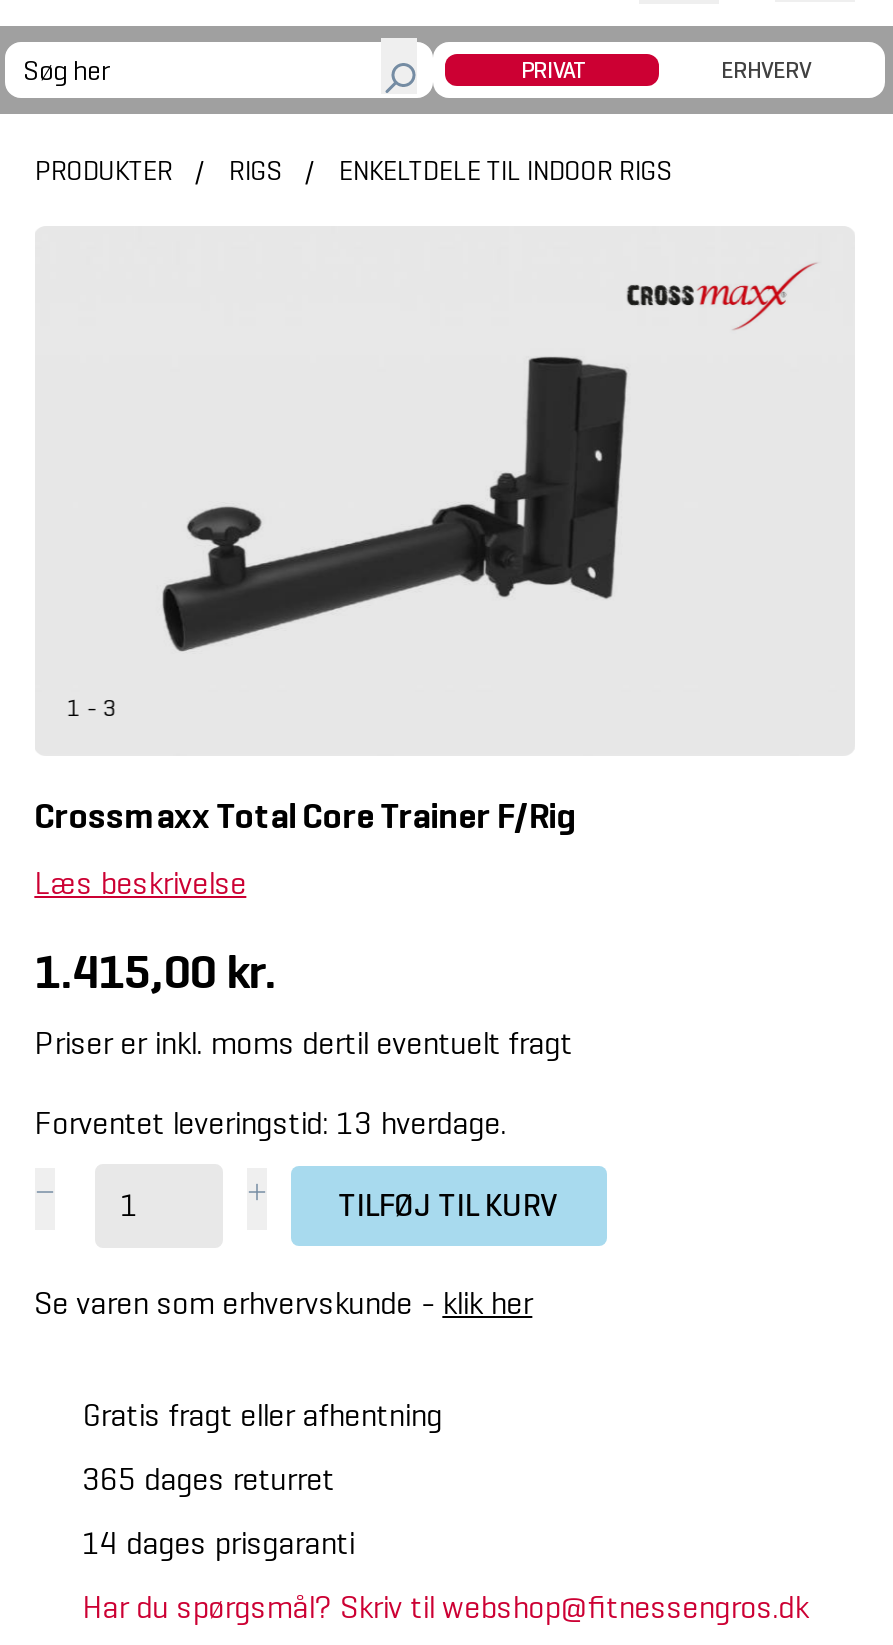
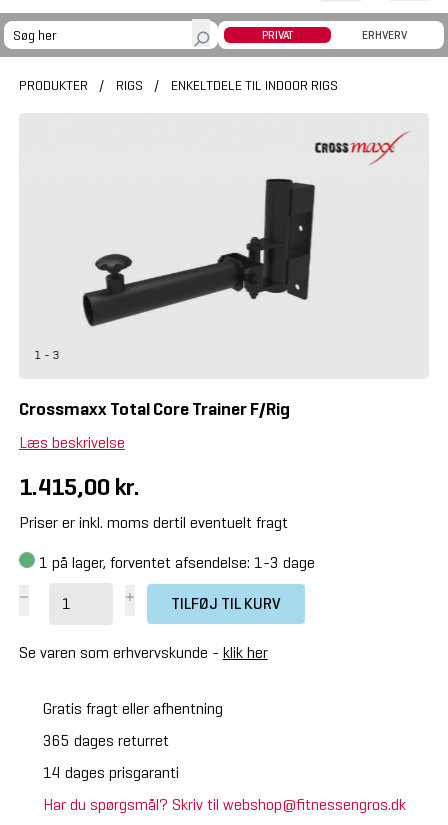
[34,1105,506,1143] Forventet leveringstid: 13 hverdage. -> [39,552,315,571] 1 på lager, forventet afsendelse: 1-3 dage

